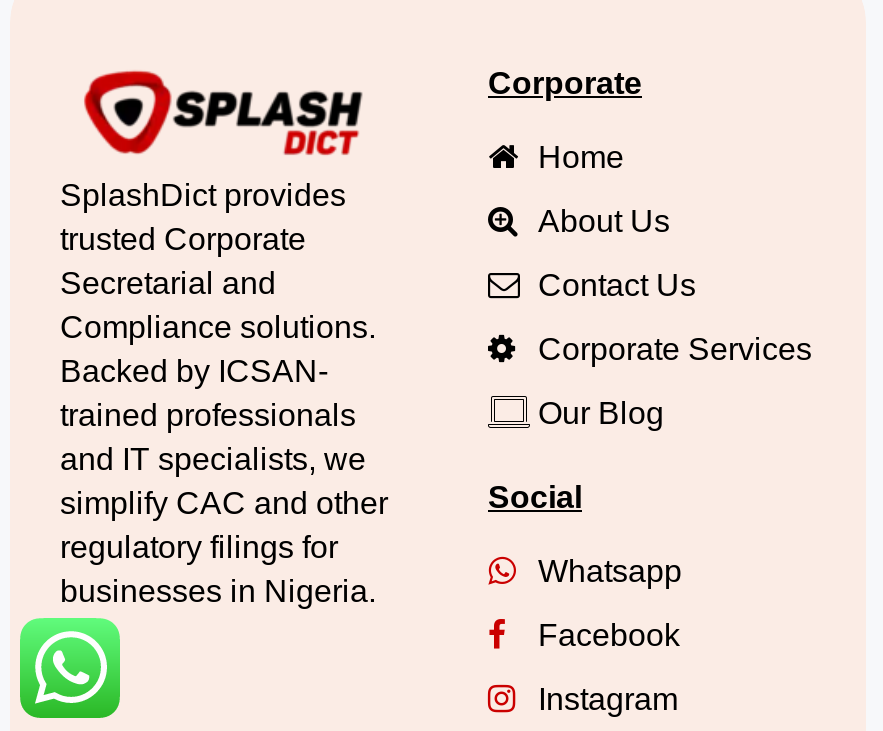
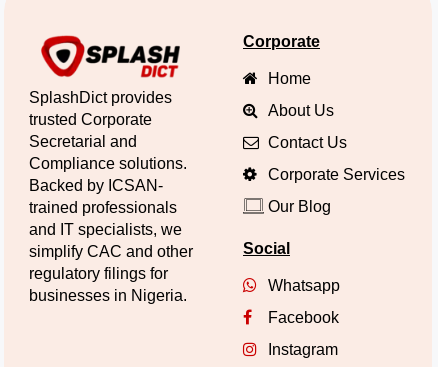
[18,616,122,720] [image] -> none

